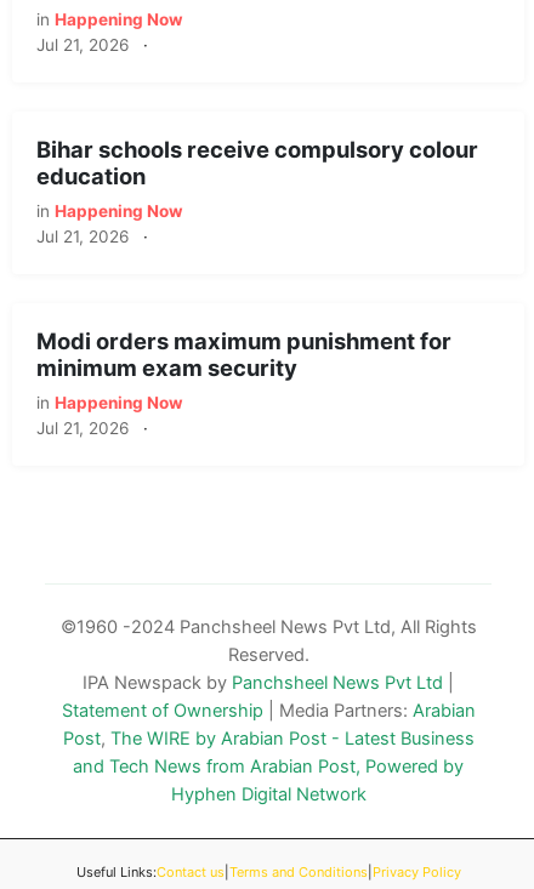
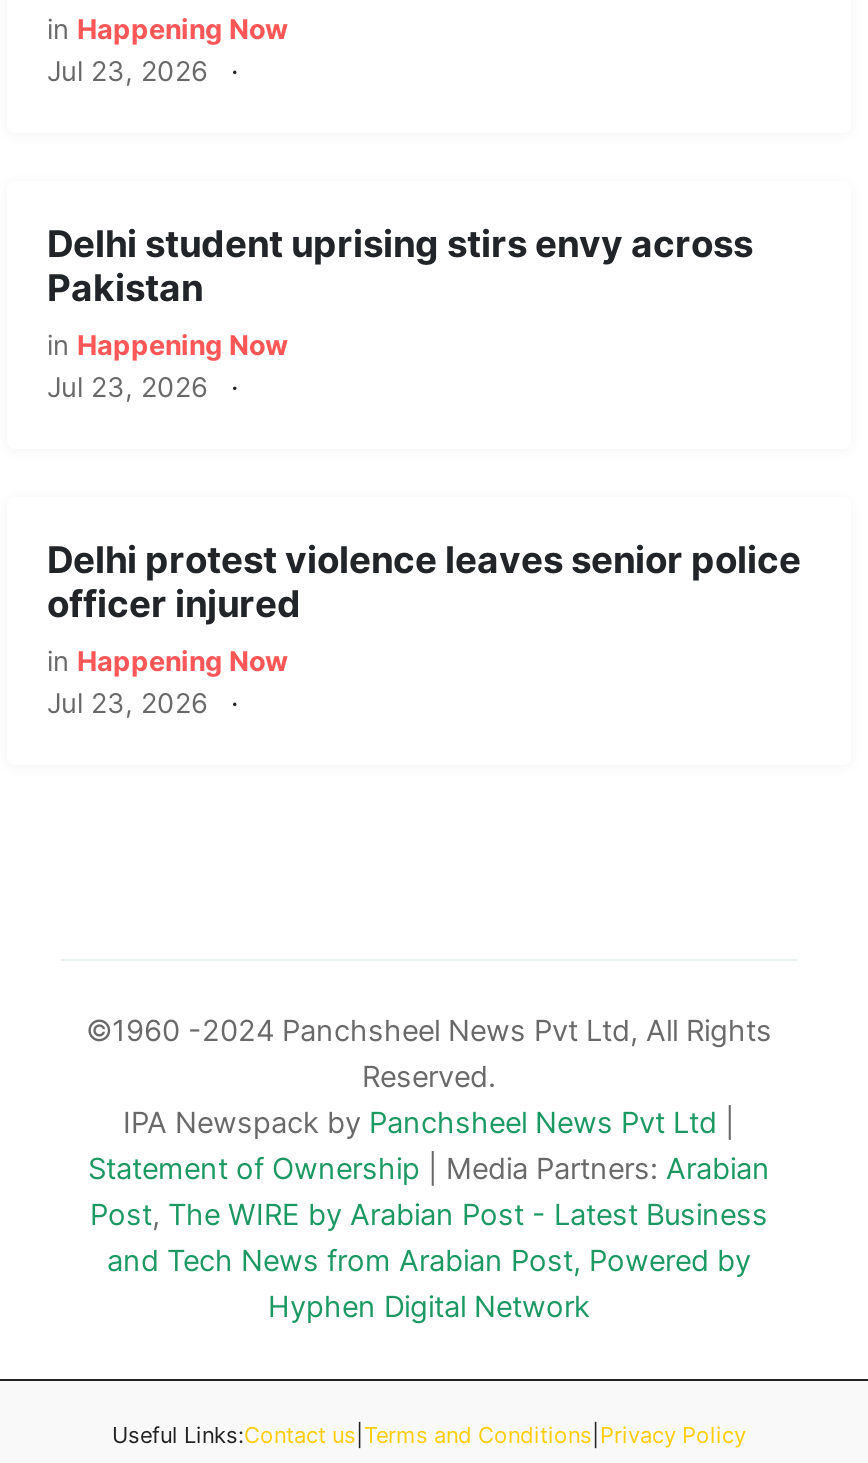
[36,35,158,55] Jul 21, 2026 · -> [47,55,255,87] Jul 23, 2026 ·
[36,136,478,189] Bihar schools receive compulsory colour | education -> [47,221,753,309] Delhi student uprising stirs envy across | Pakistan
[36,227,158,246] Jul 21, 2026 · -> [47,371,255,403] Jul 23, 2026 ·
[36,327,451,381] Modi orders maximum punishment for | minimum exam security -> [47,537,801,625] Delhi protest violence leaves senior police | officer injured
[36,418,158,438] Jul 21, 2026 · -> [47,687,255,719] Jul 23, 2026 ·

